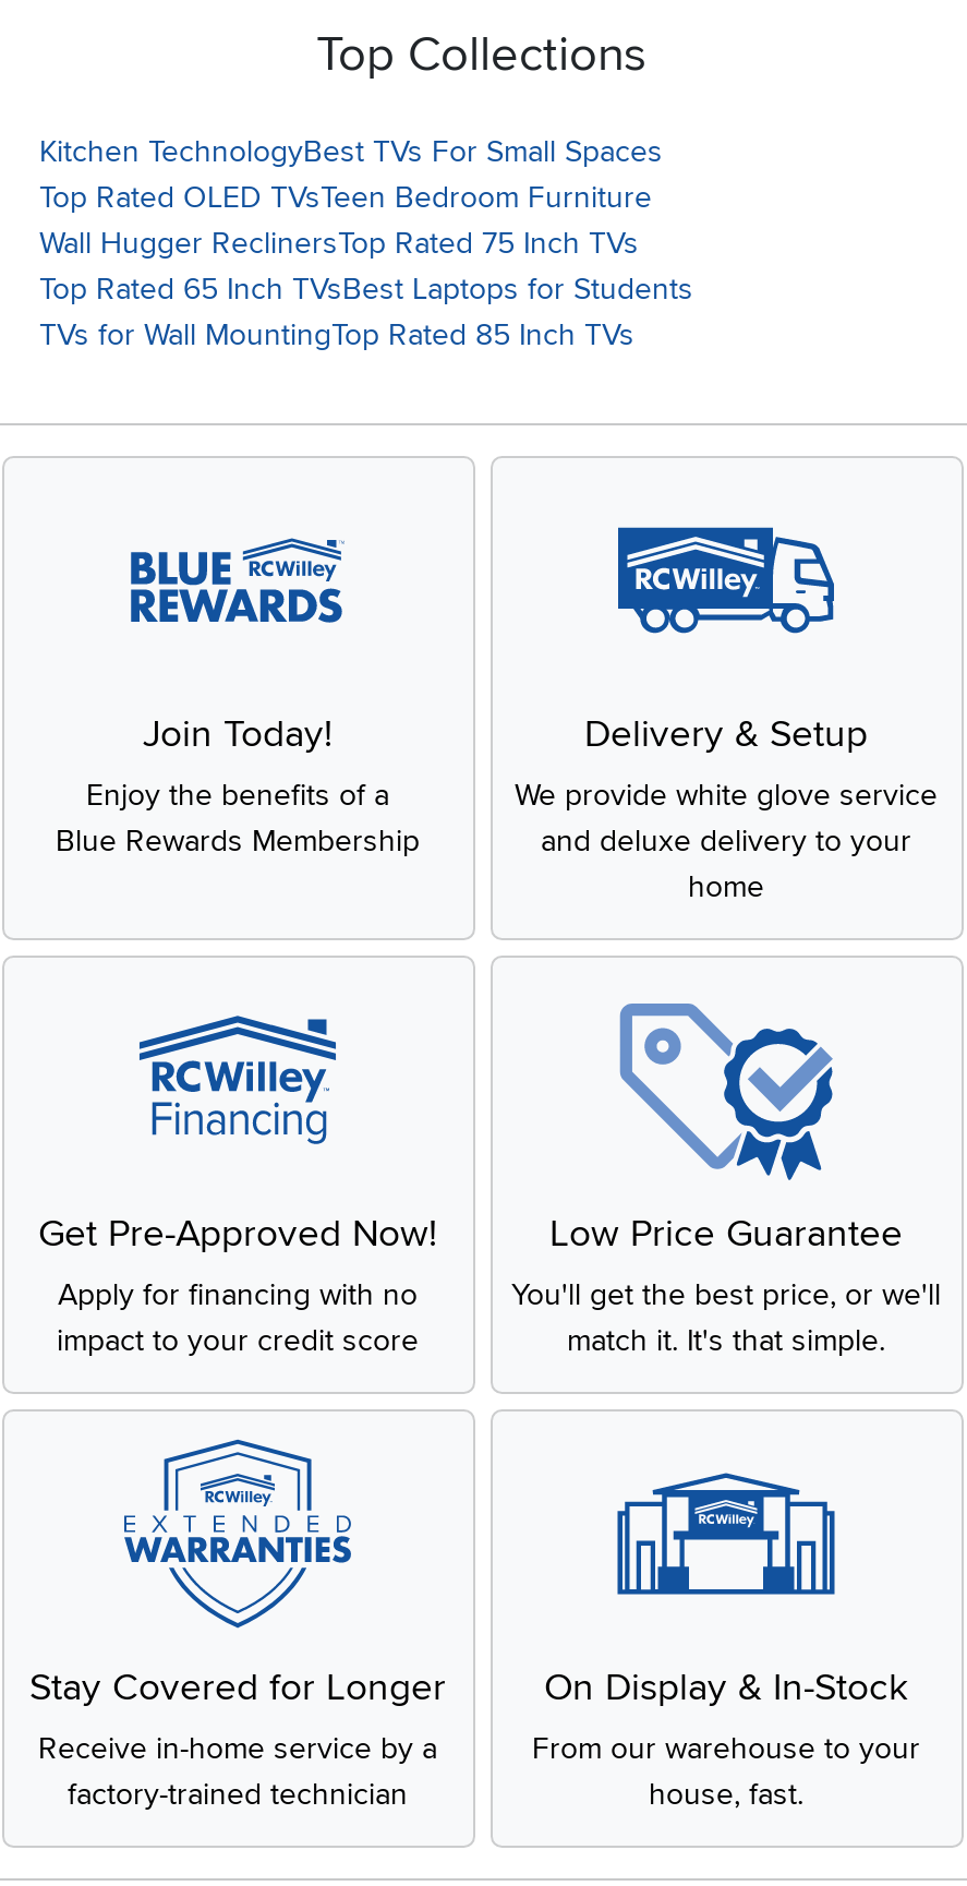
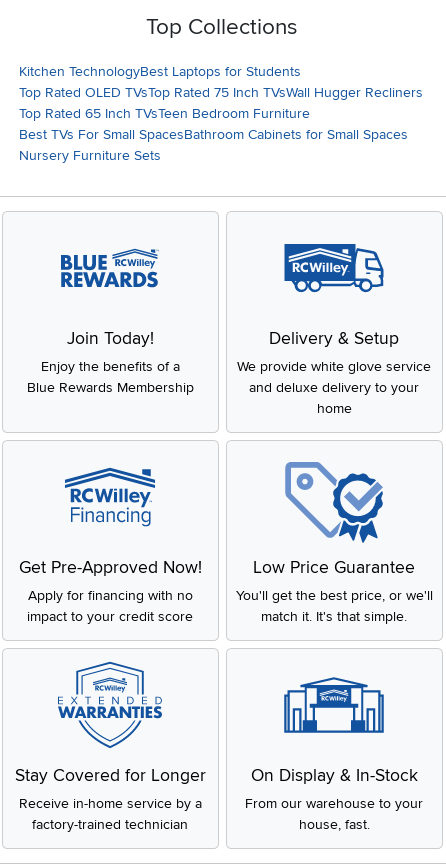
[39,133,693,353] Kitchen TechnologyBest TVs For Small Spaces | Top Rated OLED TVsTeen Bedroom Furniture | Wall Hugger ReclinersTop Rated 75 Inch TVs | Top Rated 65 Inch TVsBest Laptops for Students | TVs for Wall MountingTop Rated 85 Inch TVs -> [19,63,423,164] Kitchen TechnologyBest Laptops for Students | Top Rated OLED TVsTop Rated 75 Inch TVsWall Hugger Recliners | Top Rated 65 Inch TVsTeen Bedroom Furniture | Best TVs For Small SpacesBathroom Cabinets for Small Spaces | Nursery Furniture Sets

